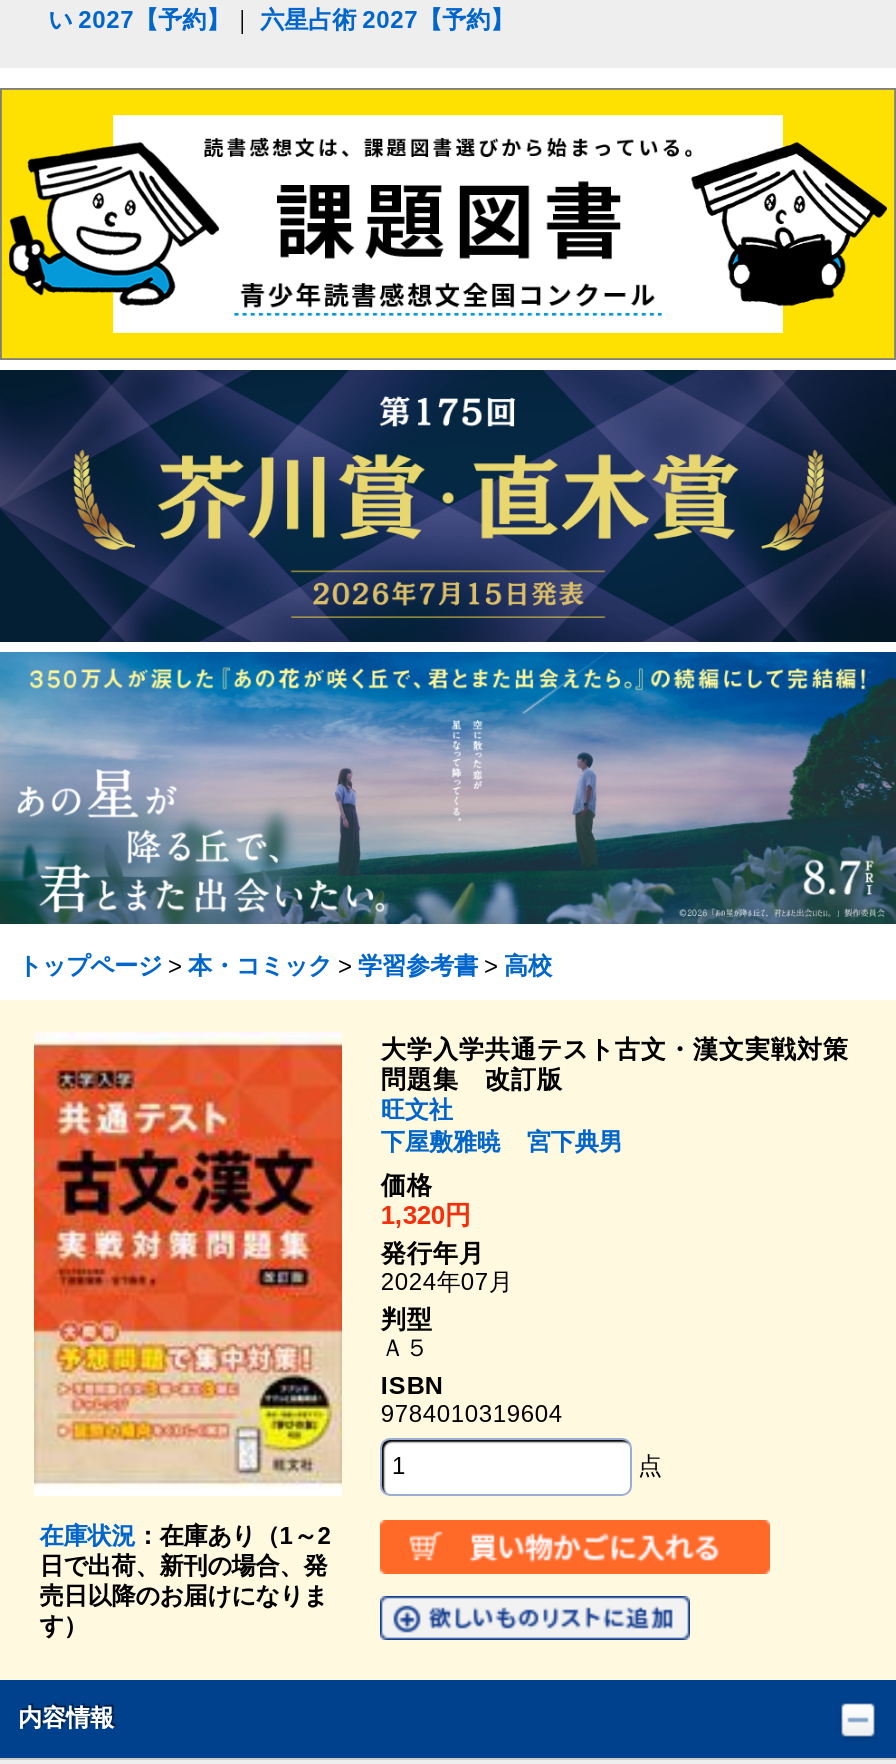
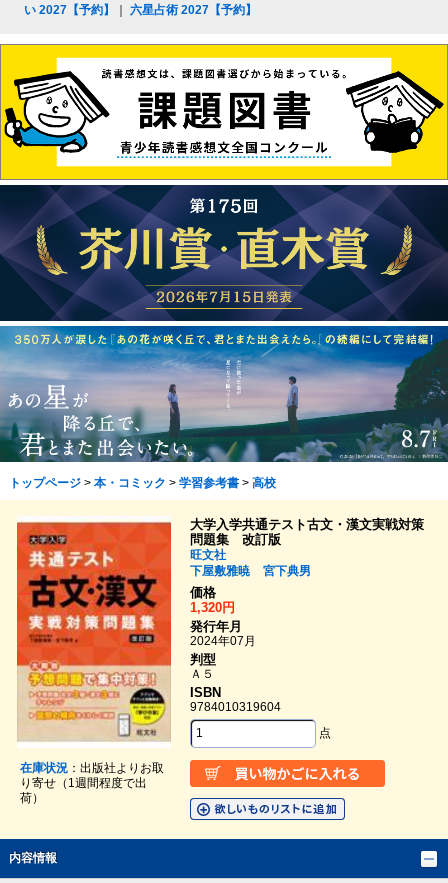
[39,1521,331,1639] 在庫状況：在庫あり（1～2 | 日で出荷、新刊の場合、発 | 売日以降のお届けになりま | す） -> [20,761,164,805] 在庫状況：出版社よりお取 | り寄せ（1週間程度で出 | 荷）

